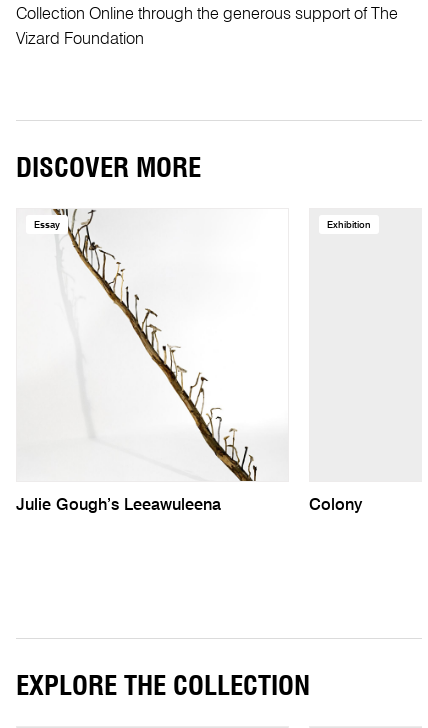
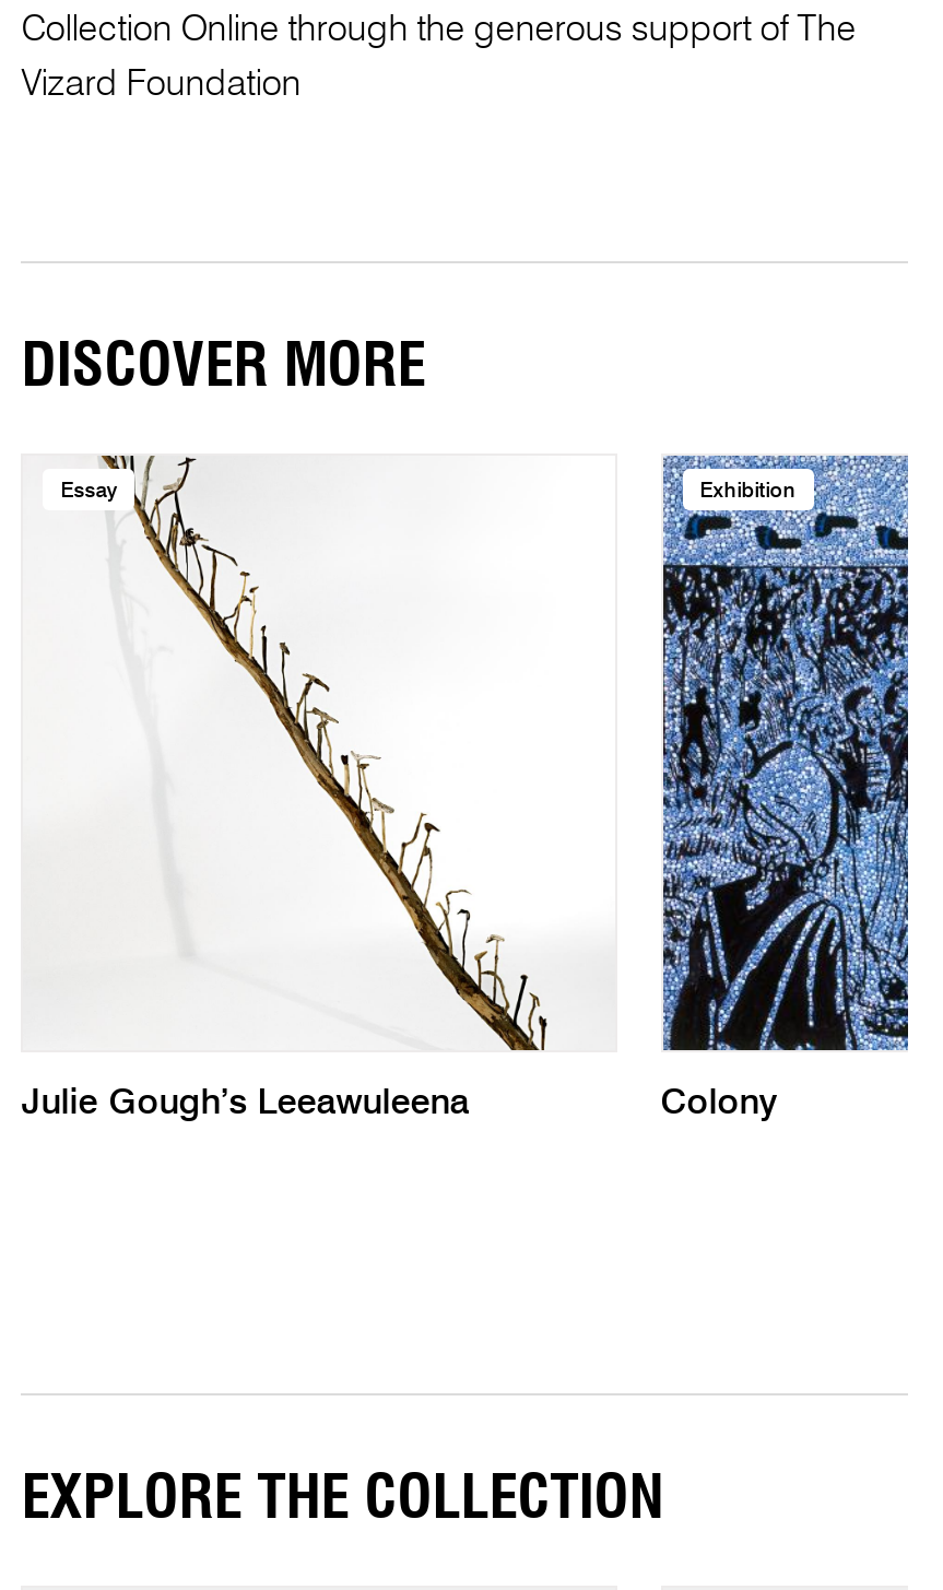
none -> [661,454,910,1052] [image]

